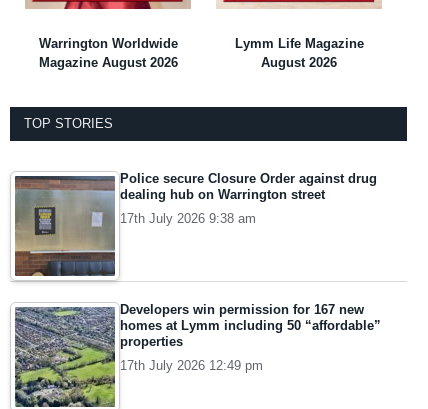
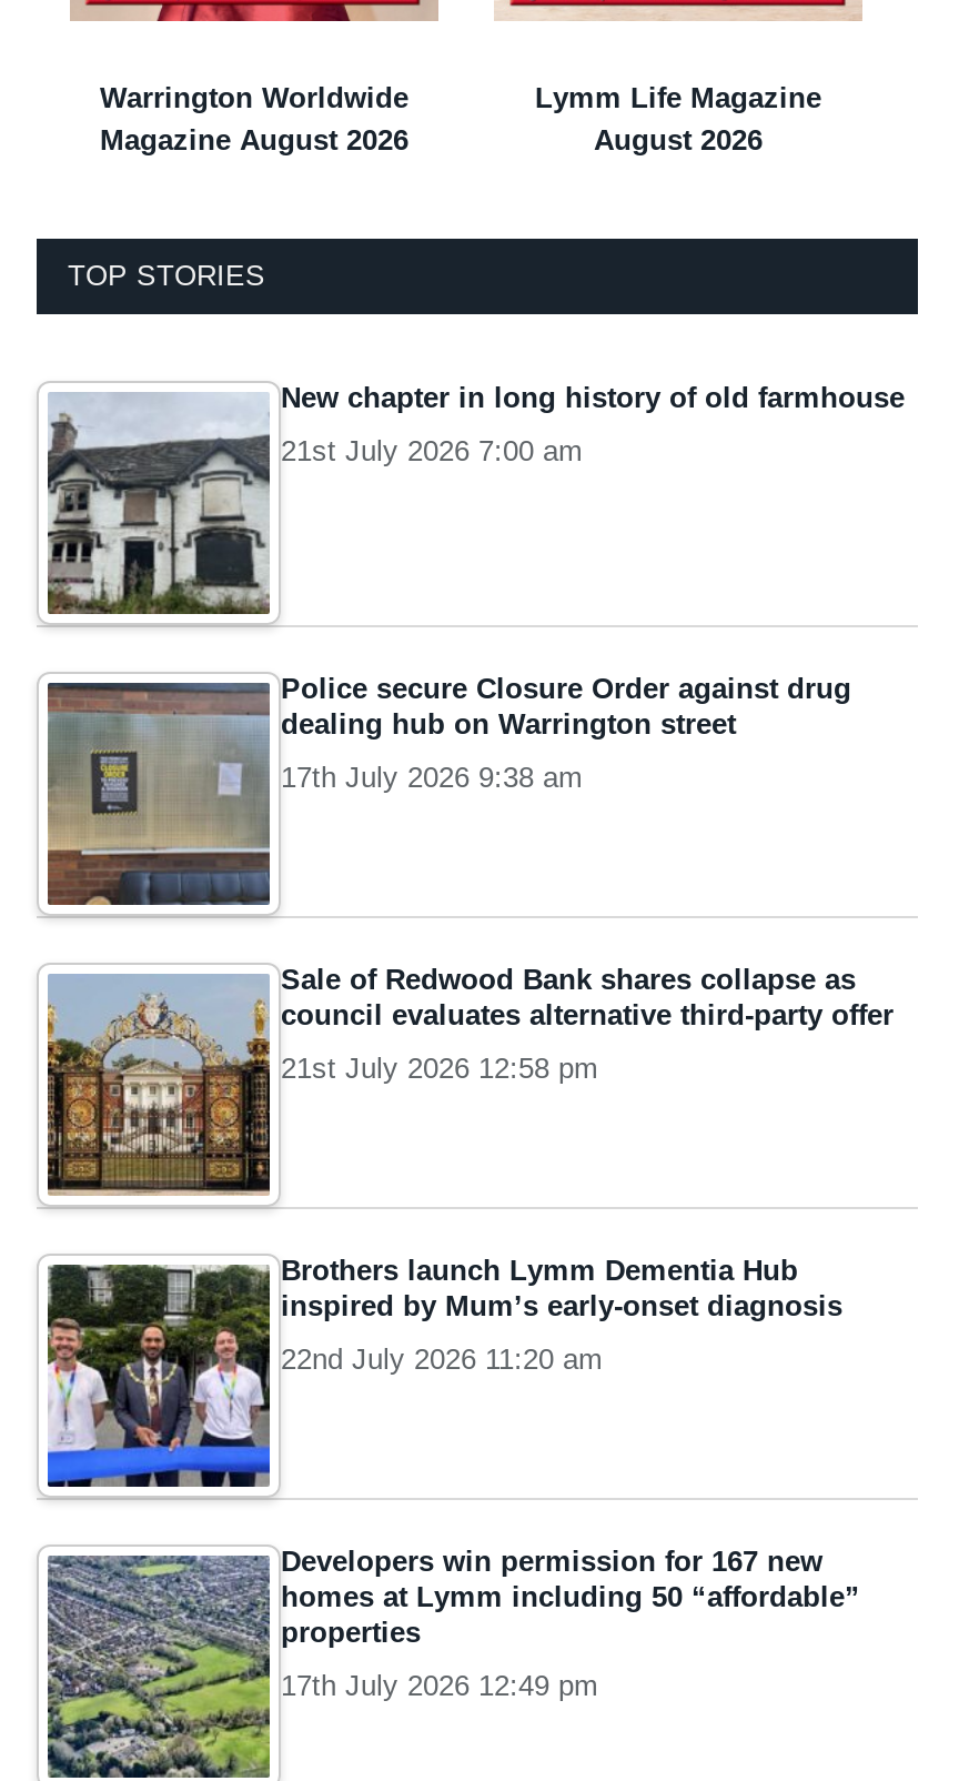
none -> [48,380,905,615] [image] | New chapter in long history of old farmhouse | 21st July 2026 7:00 am
none -> [43,962,894,1208] [image] | Sale of Redwood Bank shares collapse as | council evaluates alternative third-party offer | 21st July 2026 12:58 pm
none -> [46,1253,842,1488] [image] | Brothers launch Lymm Dementia Hub | inspired by Mum’s early-onset diagnosis | 22nd July 2026 11:20 am

